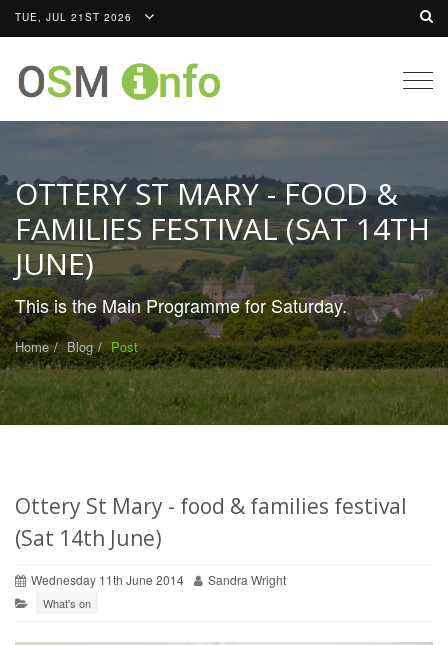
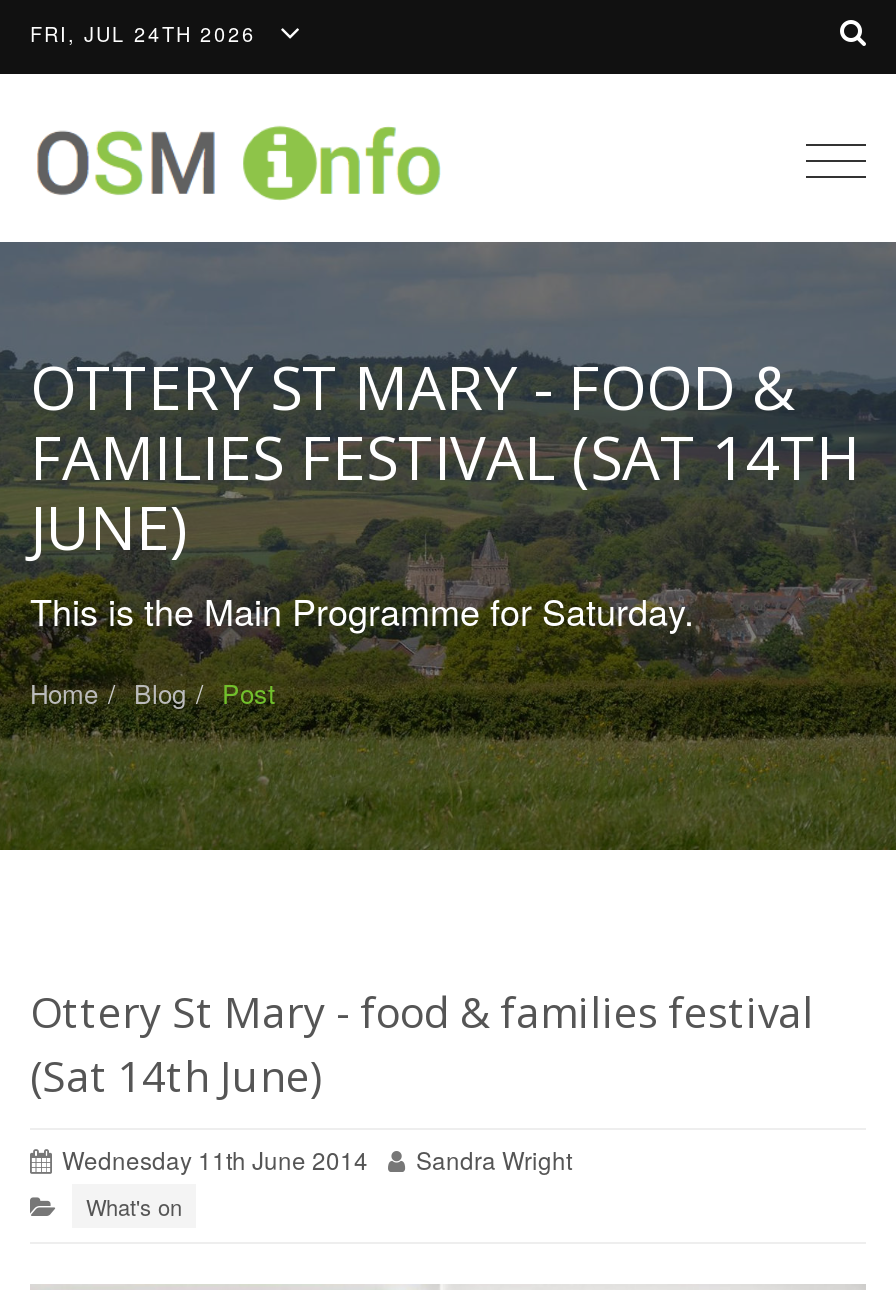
[15,10,132,24] TUE, JUL 21ST 2026 -> [30,20,256,48] FRI, JUL 24TH 2026

